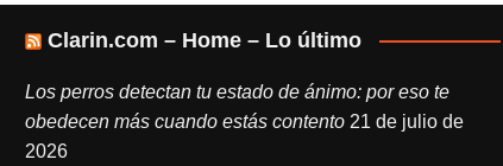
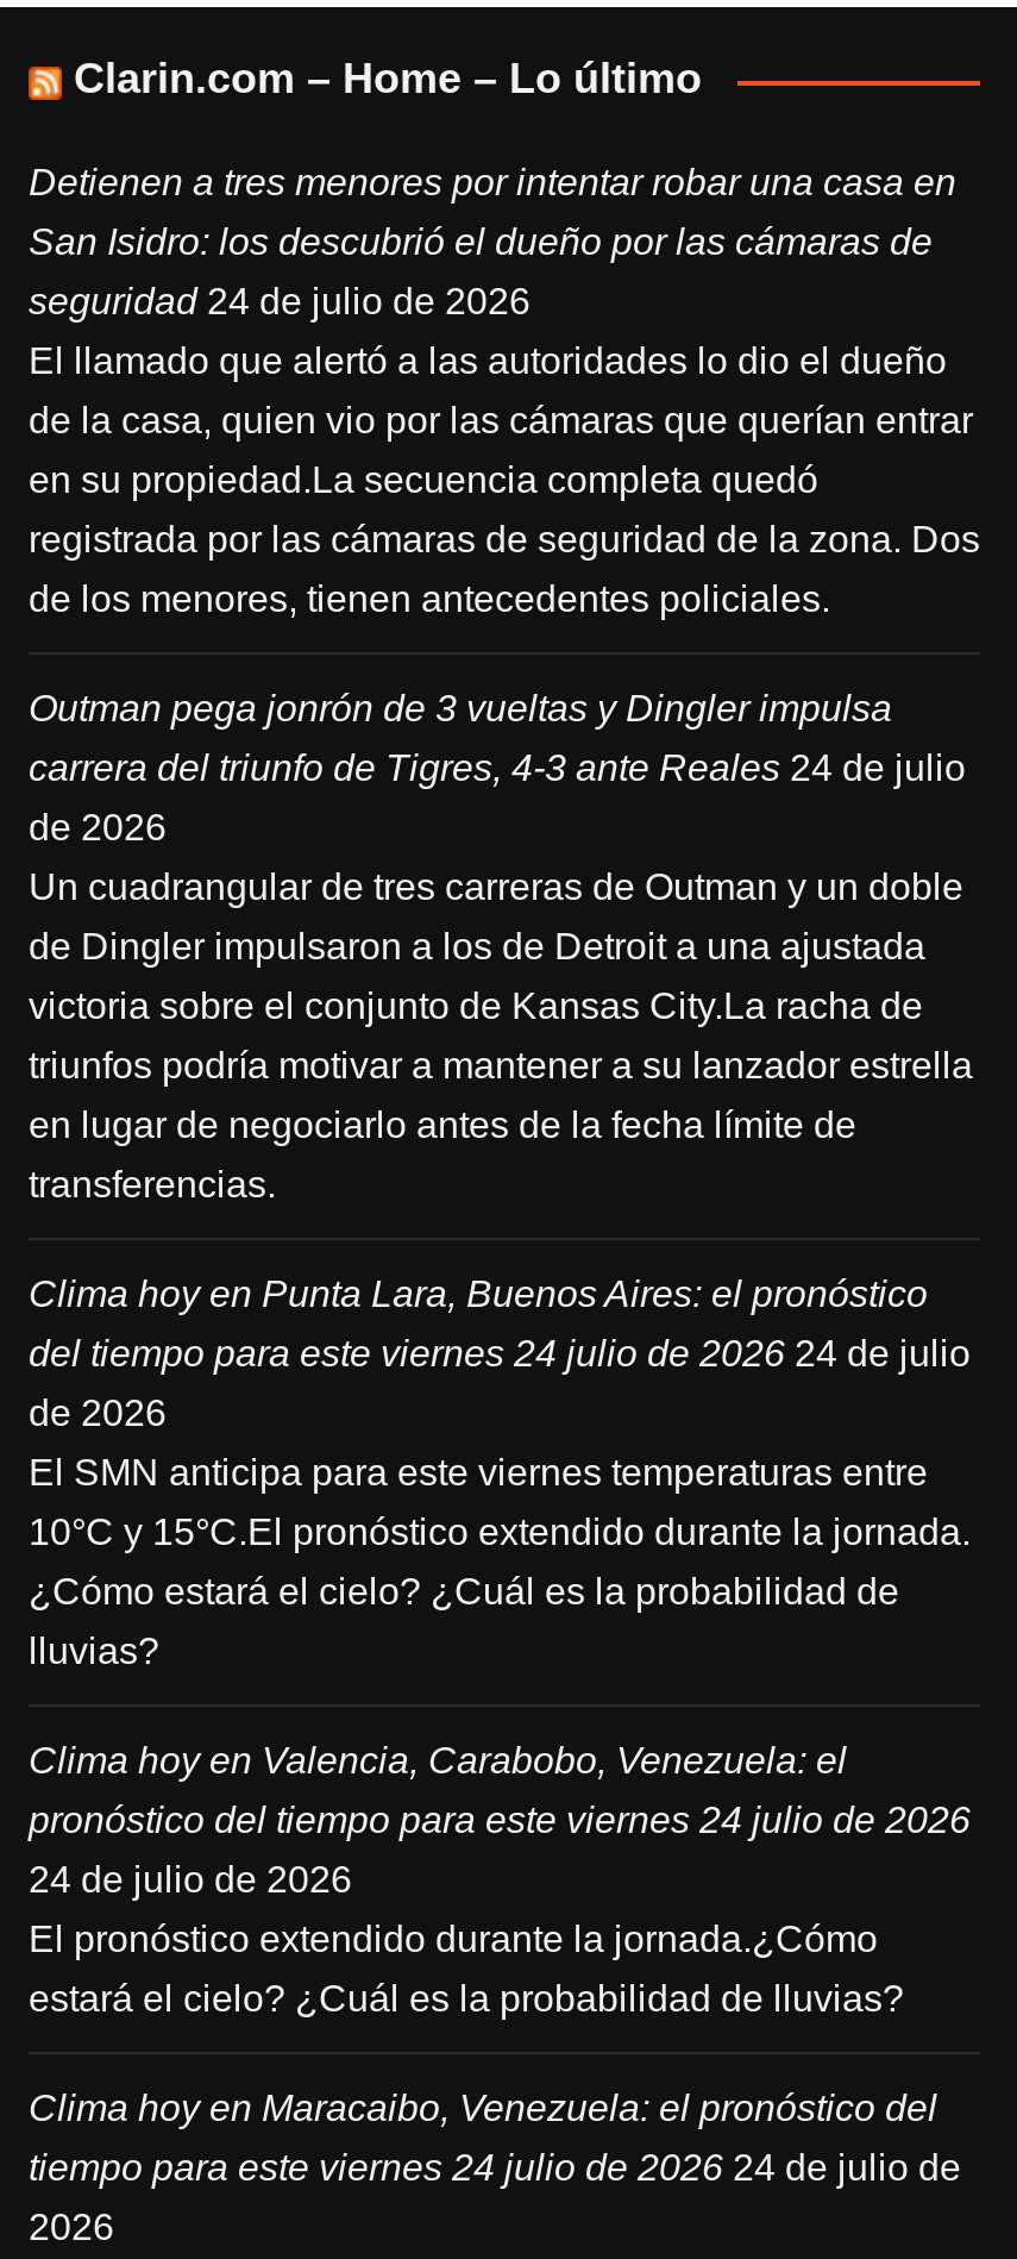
[25,81,464,131] Los perros detectan tu estado de ánimo: por eso te | obedecen más cuando estás contento 21 de julio de -> [29,163,980,2189] Detienen a tres menores por intentar robar una casa en | San Isidro: los descubrió el dueño por las cámaras de | seguridad 24 de julio de 2026 | El llamado que alertó a las autoridades lo dio el dueño | de la casa, quien vio por las cámaras que querían entrar | en su propiedad.La secuencia completa quedó | registrada por las cámaras de seguridad de la zona. Dos | de los menores, tienen antecedentes policiales. | Outman pega jonrón de 3 vueltas y Dingler impulsa | carrera del triunfo de Tigres, 4-3 ante Reales 24 de julio | de 2026 | Un cuadrangular de tres carreras de Outman y un doble | de Dingler impulsaron a los de Detroit a una ajustada | victoria sobre el conjunto de Kansas City.La racha de | triunfos podría motivar a mantener a su lanzador estrella | en lugar de negociarlo antes de la fecha límite de | transferencias. | Clima hoy en Punta Lara, Buenos Aires: el pronóstico | del tiempo para este viernes 24 julio de 2026 24 de julio | de 2026 | El SMN anticipa para este viernes temperaturas entre | 10°C y 15°C.El pronóstico extendido durante la jornada. | ¿Cómo estará el cielo? ¿Cuál es la probabilidad de | lluvias? | Clima hoy en Valencia, Carabobo, Venezuela: el | pronóstico del tiempo para este viernes 24 julio de 2026 | 24 de julio de 2026 | El pronóstico extendido durante la jornada.¿Cómo | estará el cielo? ¿Cuál es la probabilidad de lluvias? | Clima hoy en Maracaibo, Venezuela: el pronóstico del | tiempo para este viernes 24 julio de 2026 24 de julio de

